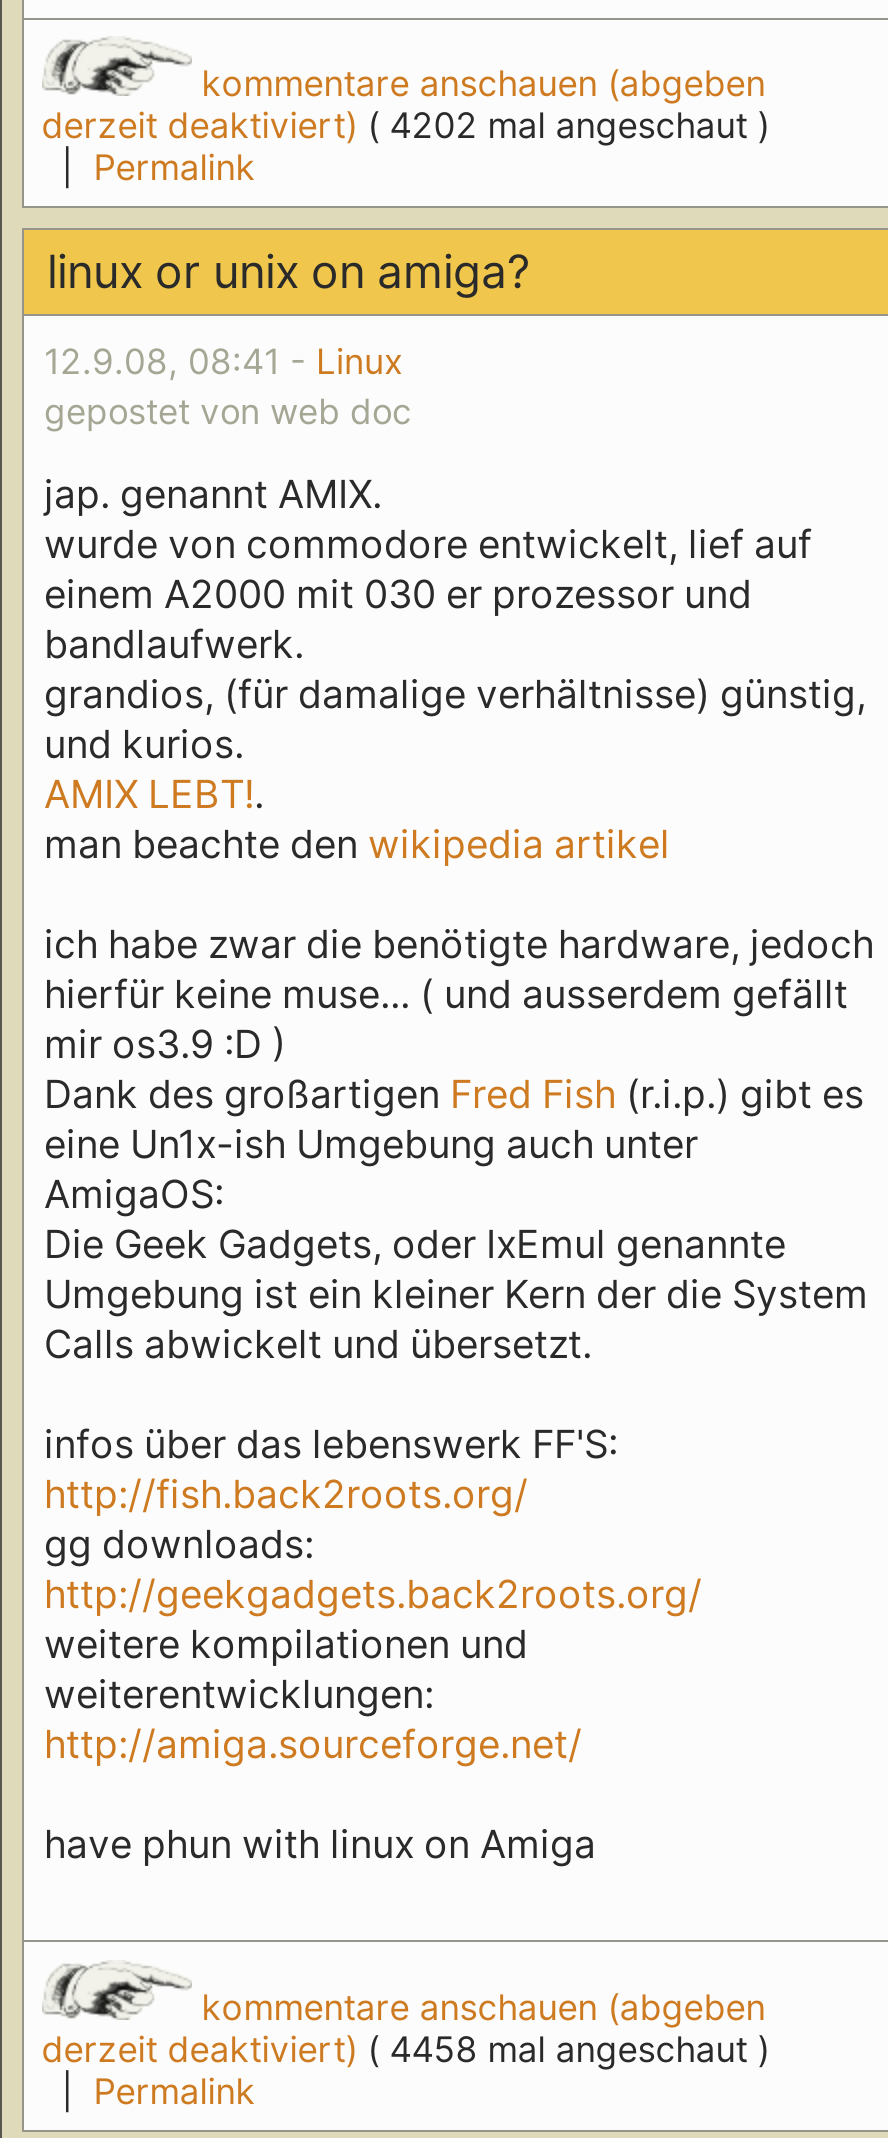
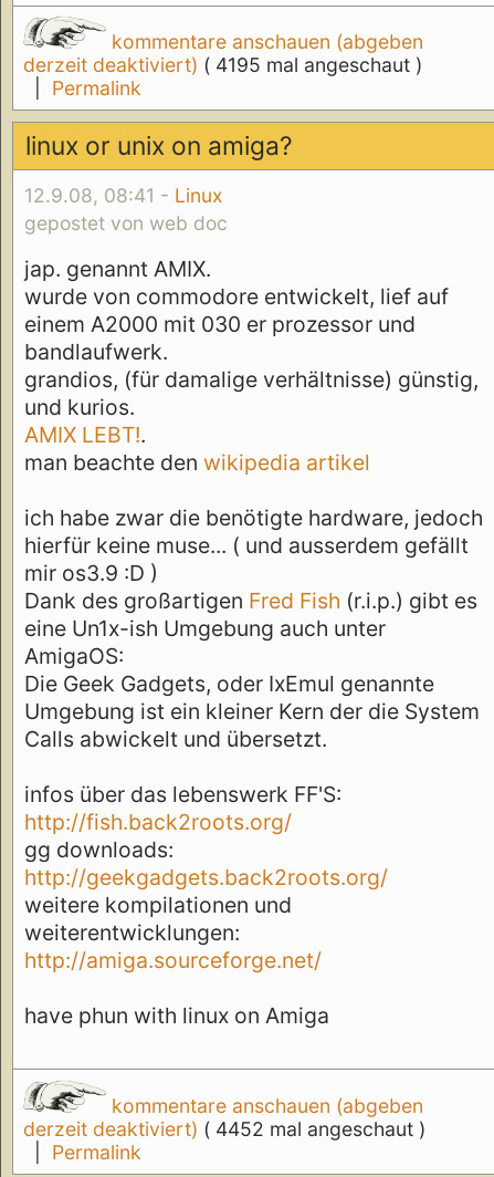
[42,105,770,147] derzeit deaktiviert) ( 4202 mal angeschaut ) -> [23,54,422,77] derzeit deaktiviert) ( 4195 mal angeschaut )
[42,2028,770,2070] derzeit deaktiviert) ( 4458 mal angeschaut ) -> [23,1117,425,1141] derzeit deaktiviert) ( 4452 mal angeschaut )

